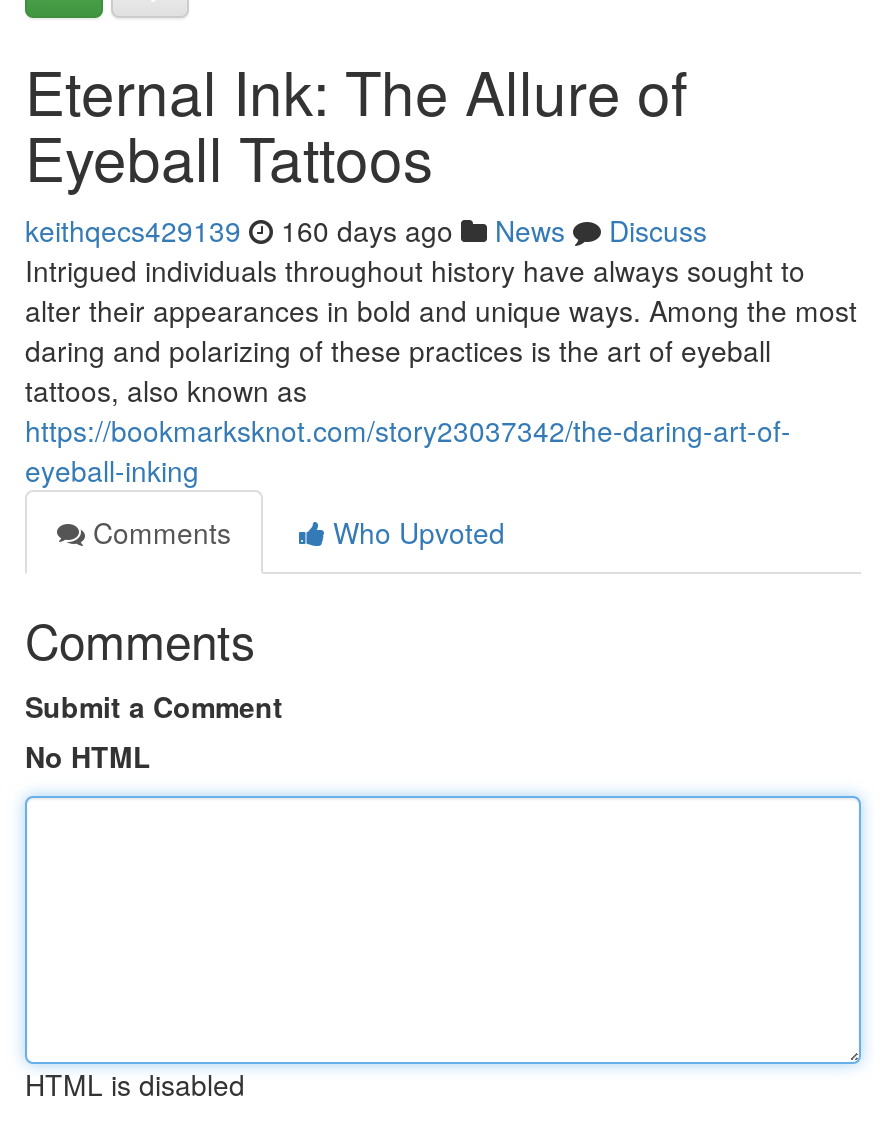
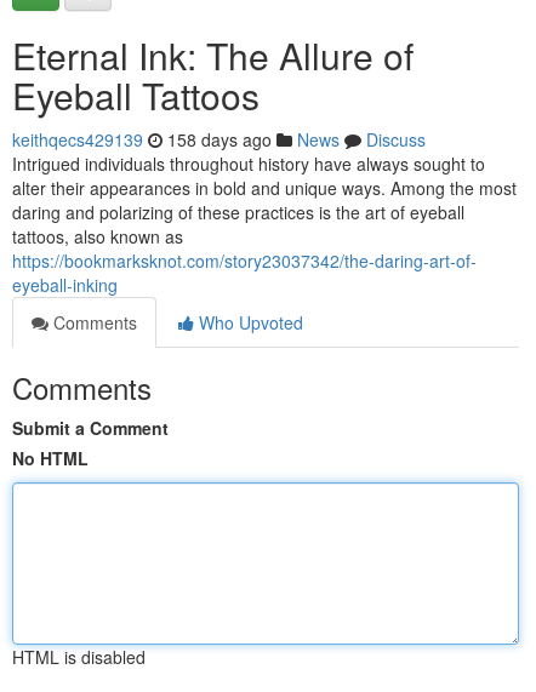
[25,210,707,250] keithqecs429139 160 days ago News Discuss -> [12,127,426,151] keithqecs429139 158 days ago News Discuss

